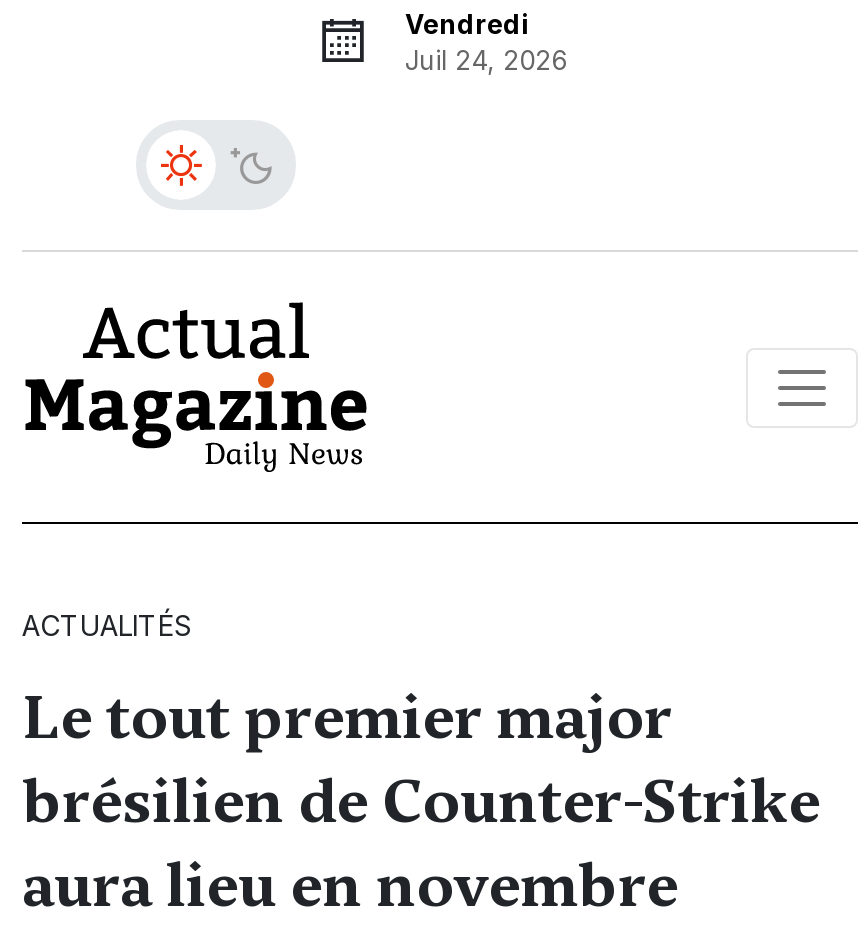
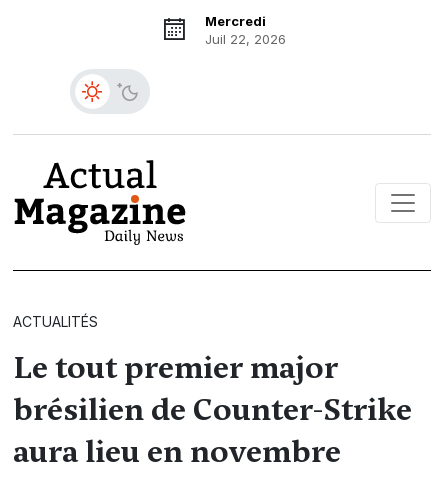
[405,8,567,76] Vendredi | Juil 24, 2026 -> [204,13,285,47] Mercredi | Juil 22, 2026

